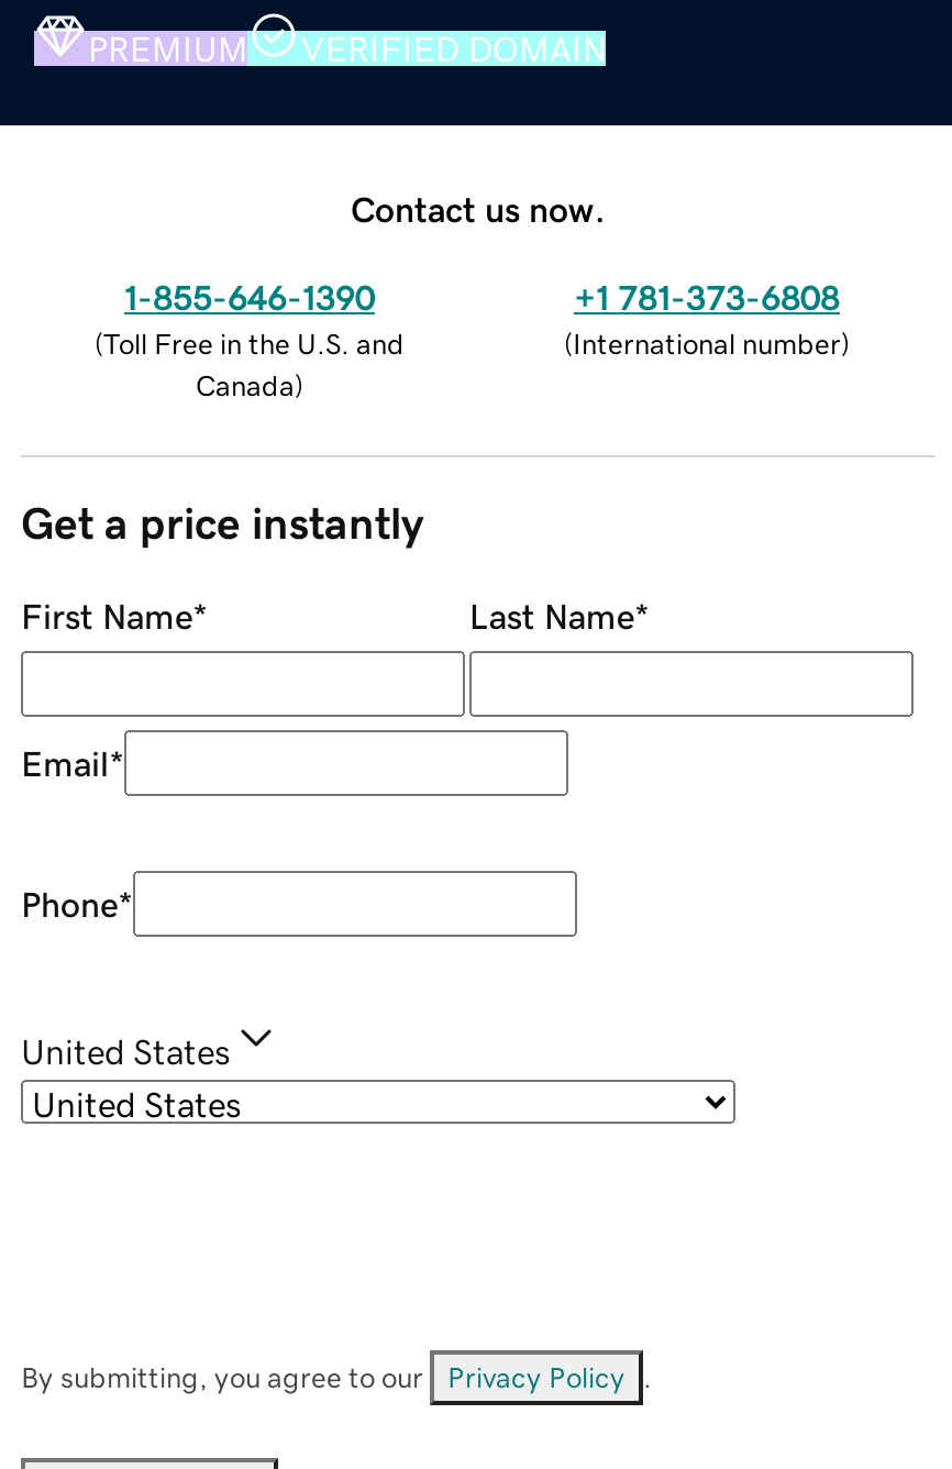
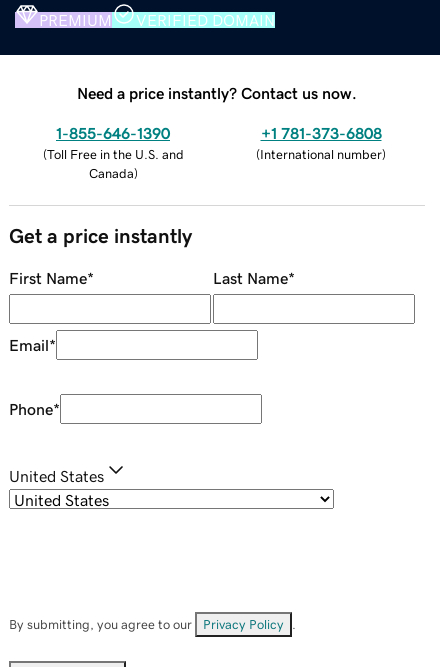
[351,190,606,226] Contact us now. -> [77,85,357,101] Need a price instantly? Contact us now.

